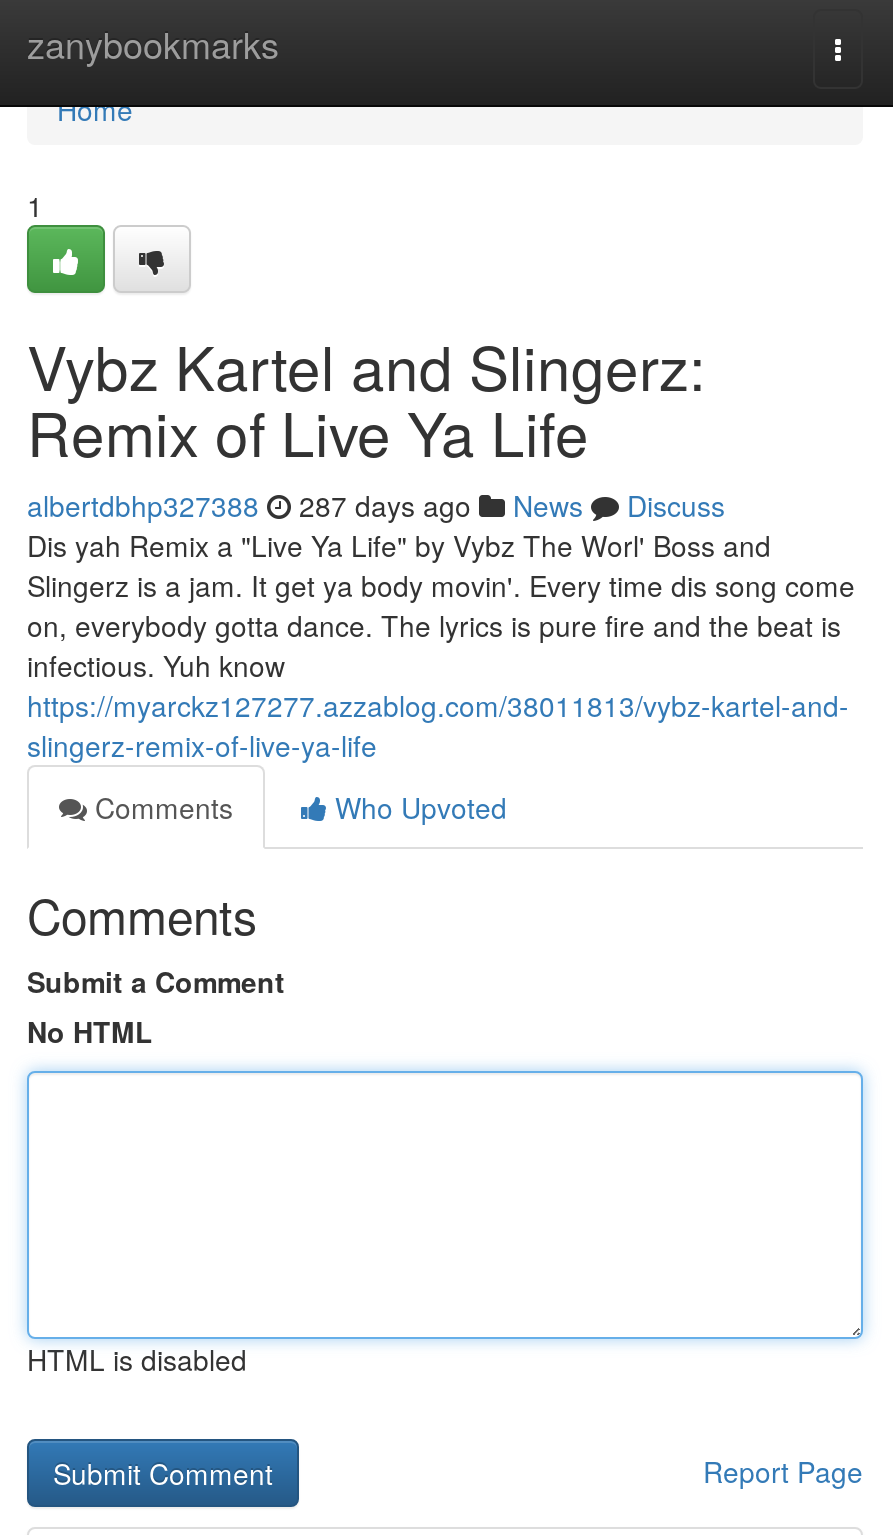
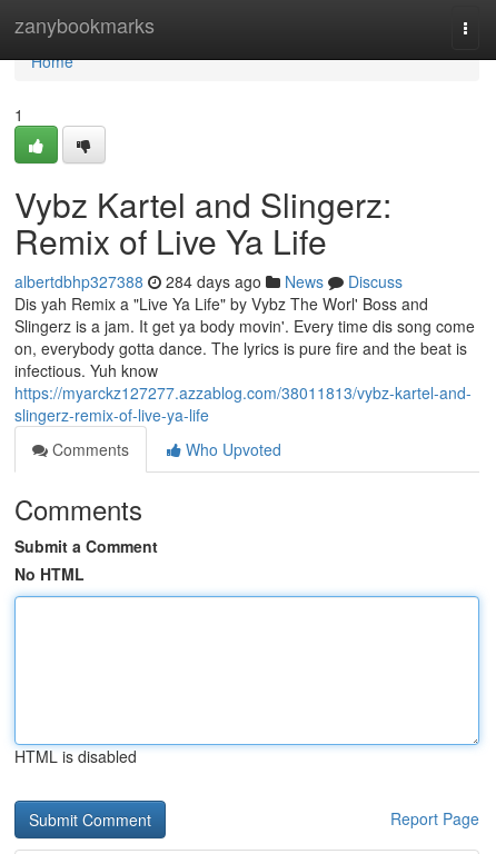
[27,485,725,525] albertdbhp327388 287 days ago News Discuss -> [14,270,403,292] albertdbhp327388 284 days ago News Discuss

